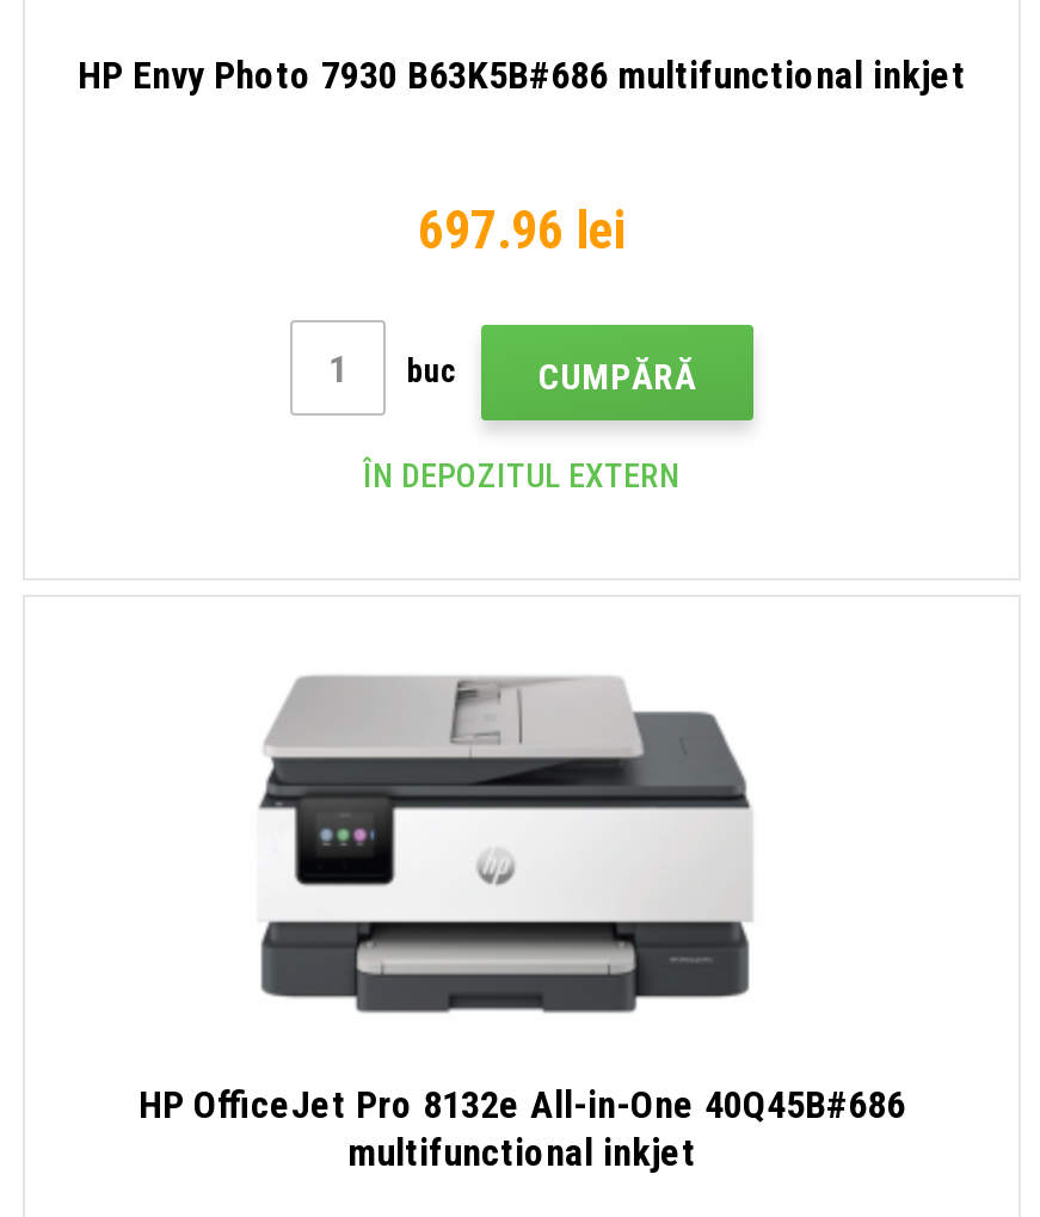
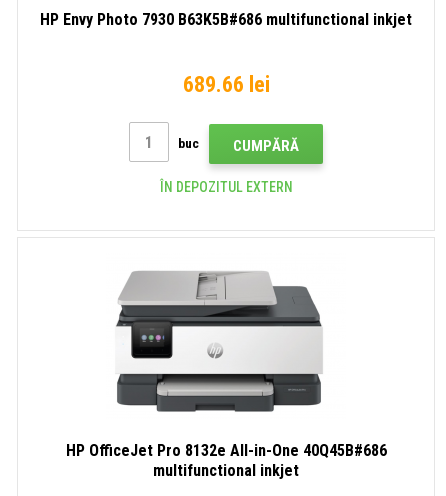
[418,201,626,260] 697.96 lei -> [182,72,269,97] 689.66 lei

